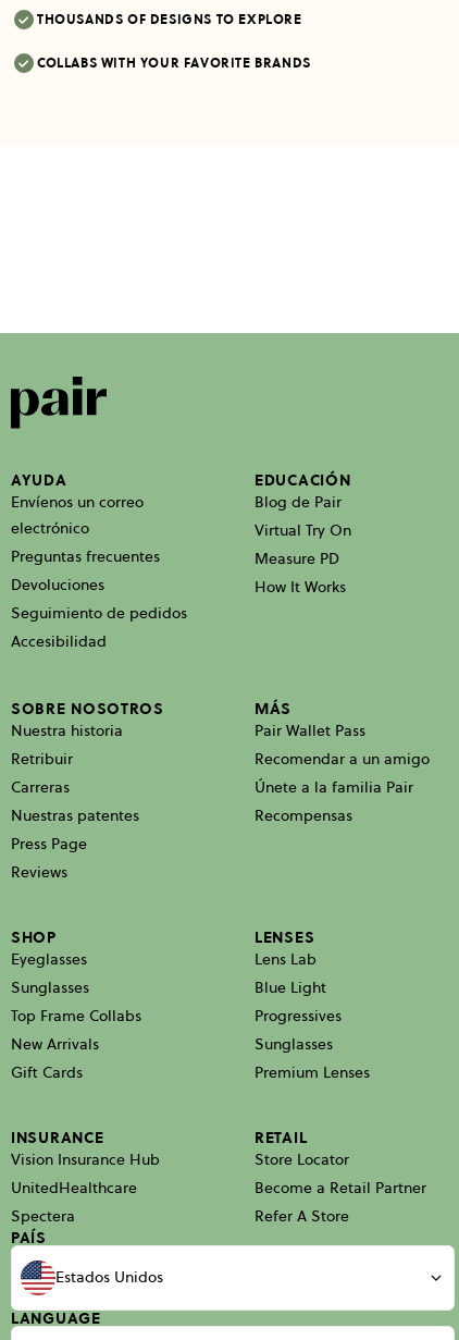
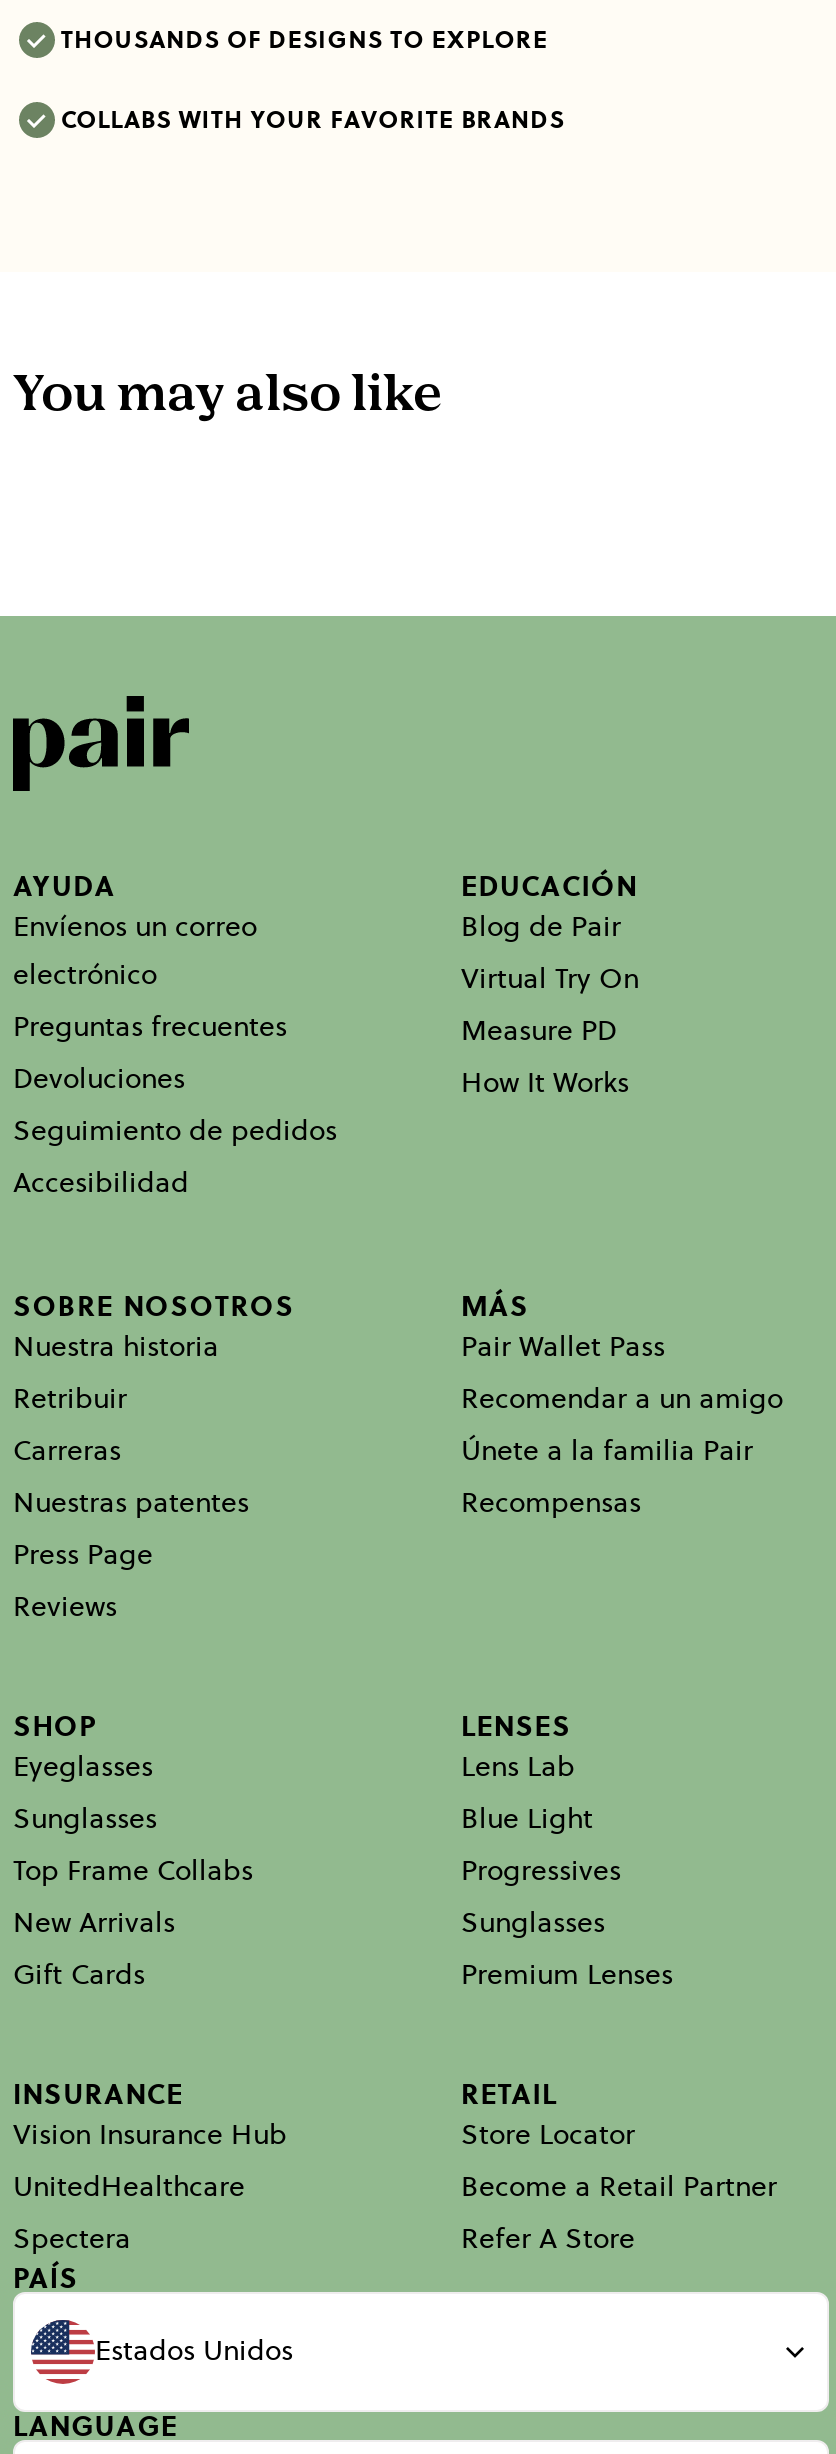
none -> [13,362,443,428] You may also like

